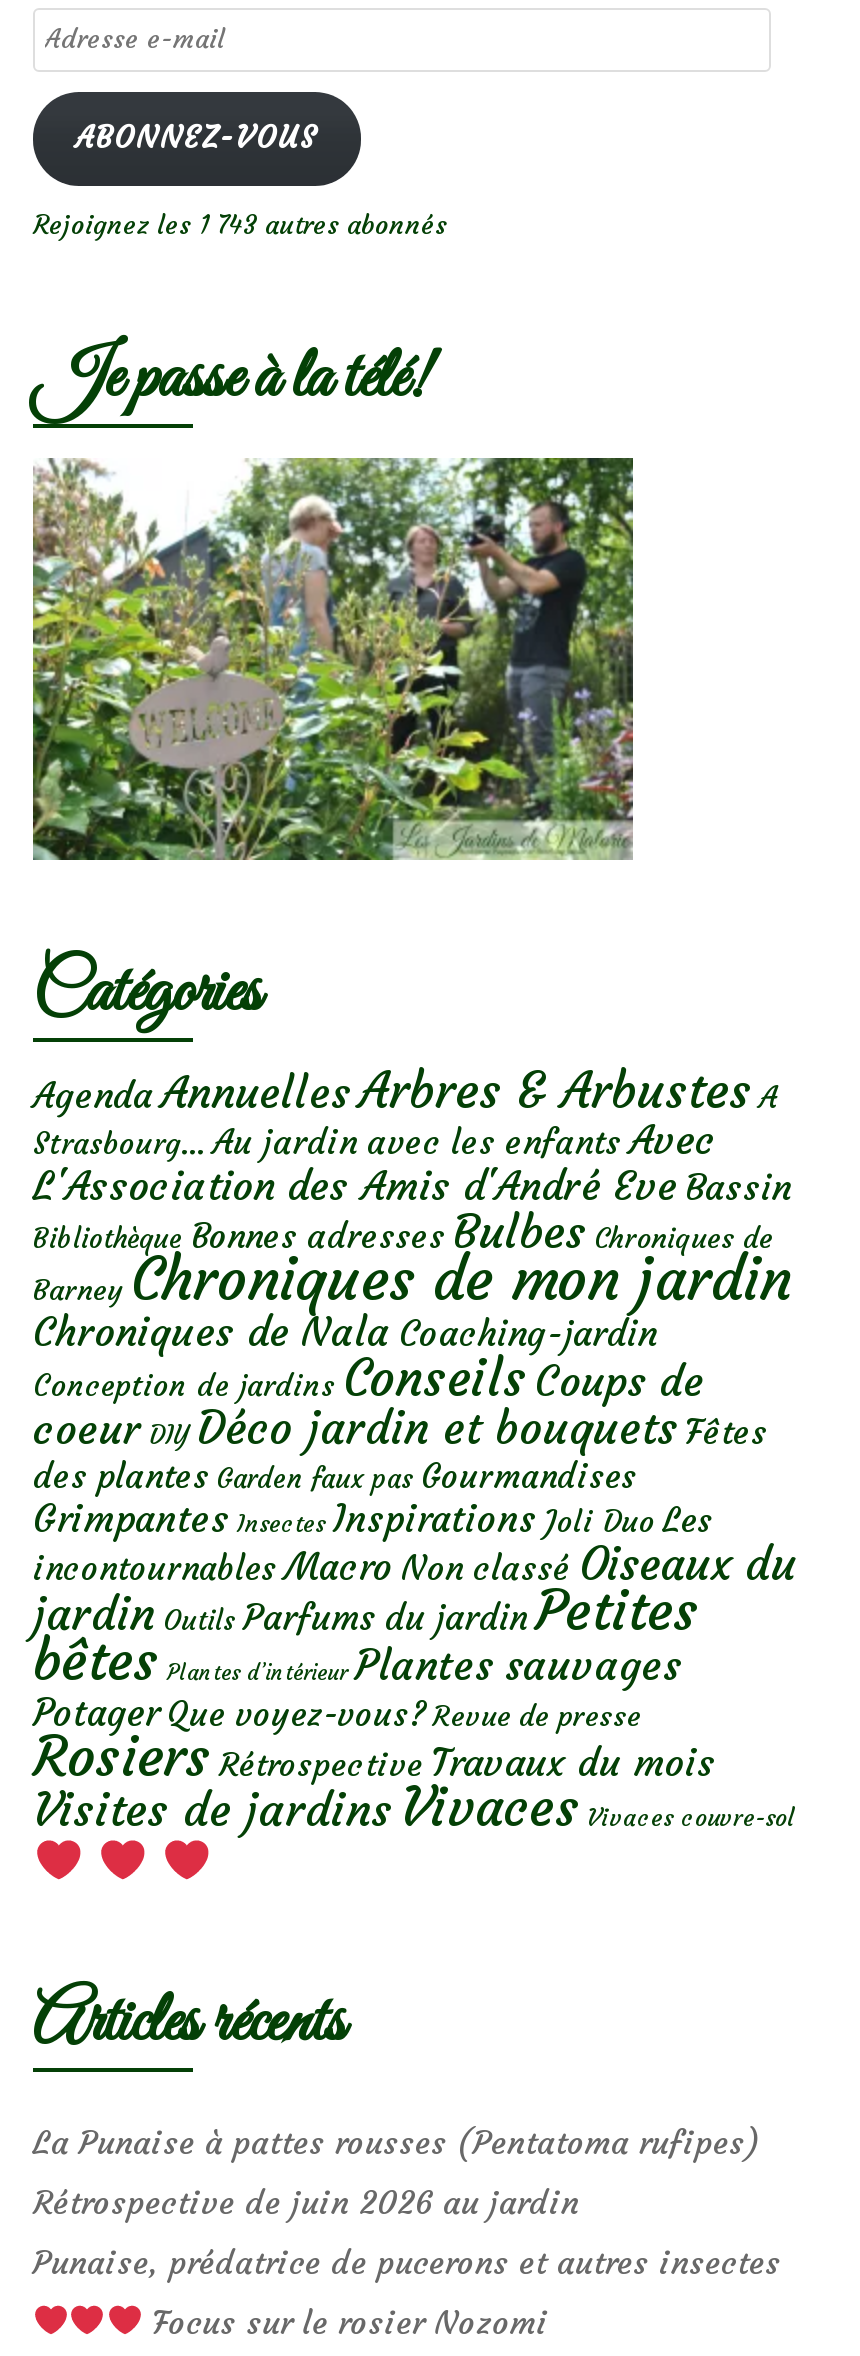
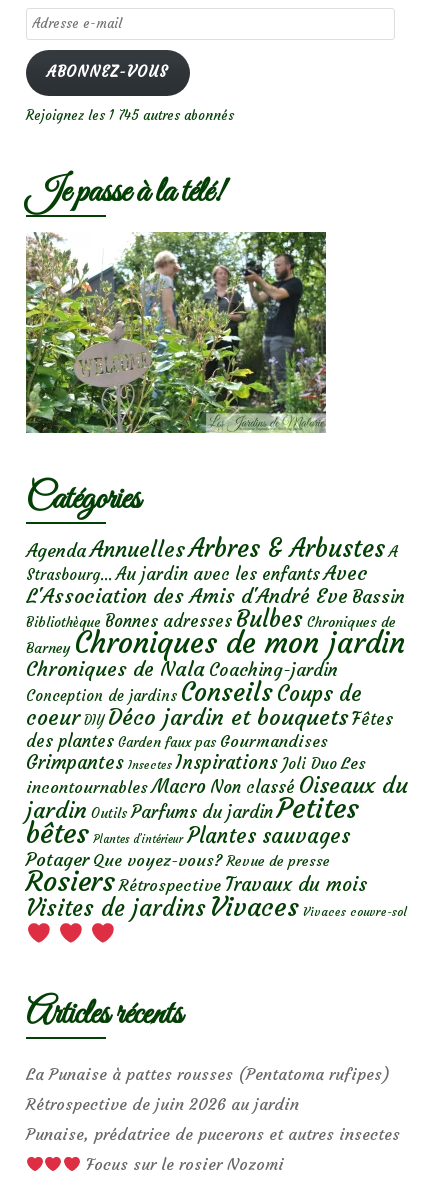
[33,208,447,242] Rejoignez les 1 743 autres abonnés -> [26,107,234,124] Rejoignez les 1 745 autres abonnés

